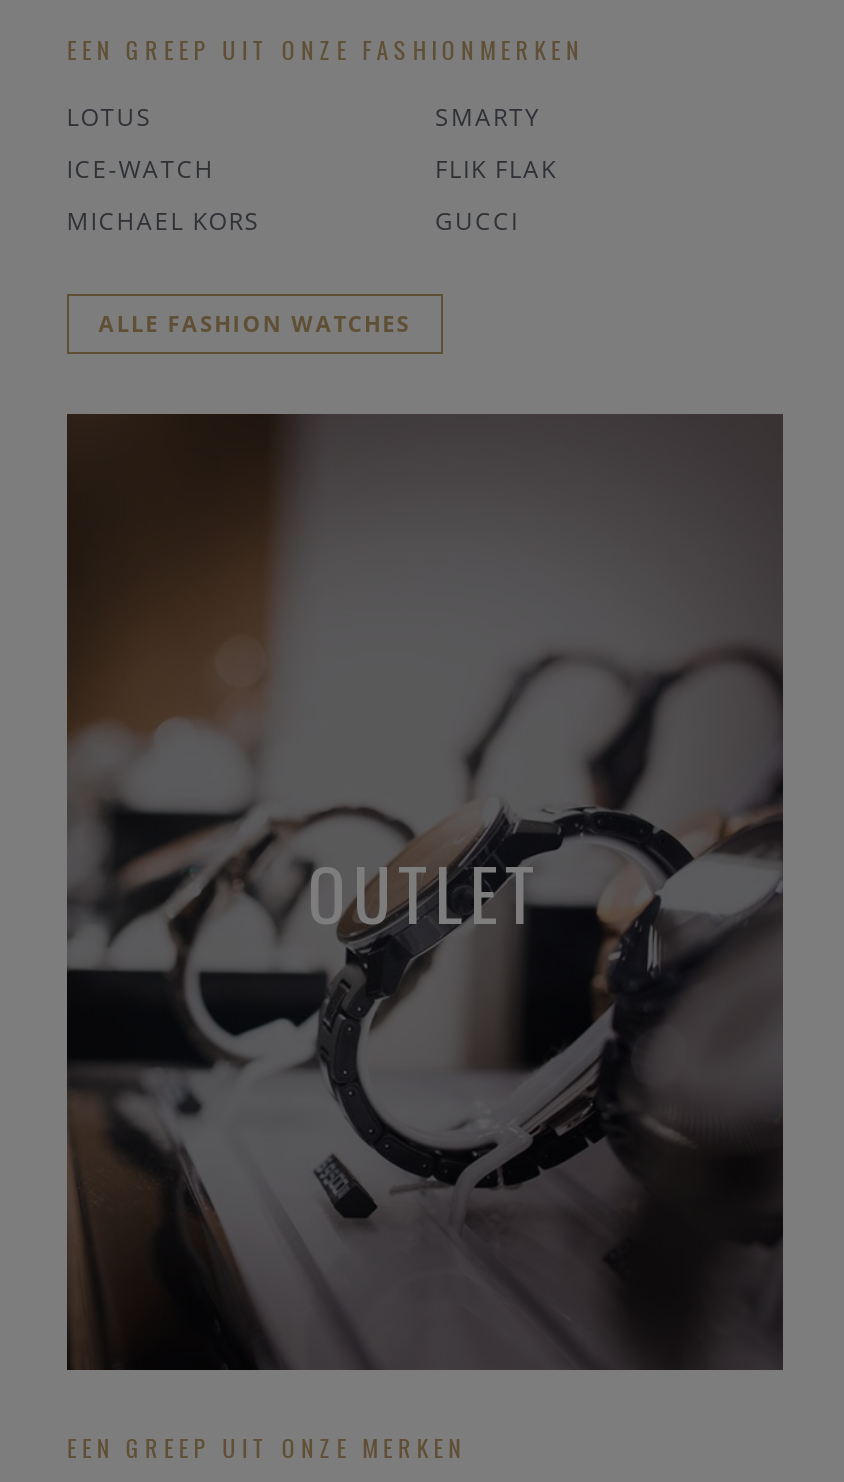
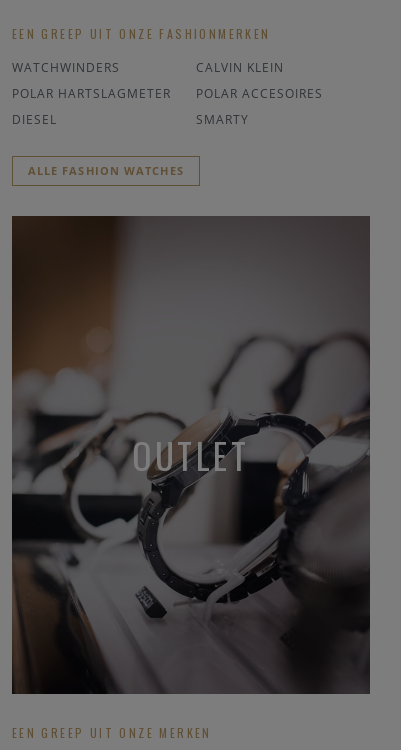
[67,99,153,133] LOTUS -> [12,59,323,128] WATCHWINDERS | CALVIN KLEIN | POLAR HARTSLAGMETER | POLAR ACCESOIRES | DIESEL
moved [435,99,541,133] -> [196,111,249,128]: SMARTY
[67,151,557,237] ICE-WATCH | FLIK FLAK | MICHAEL KORS | GUCCI -> none

